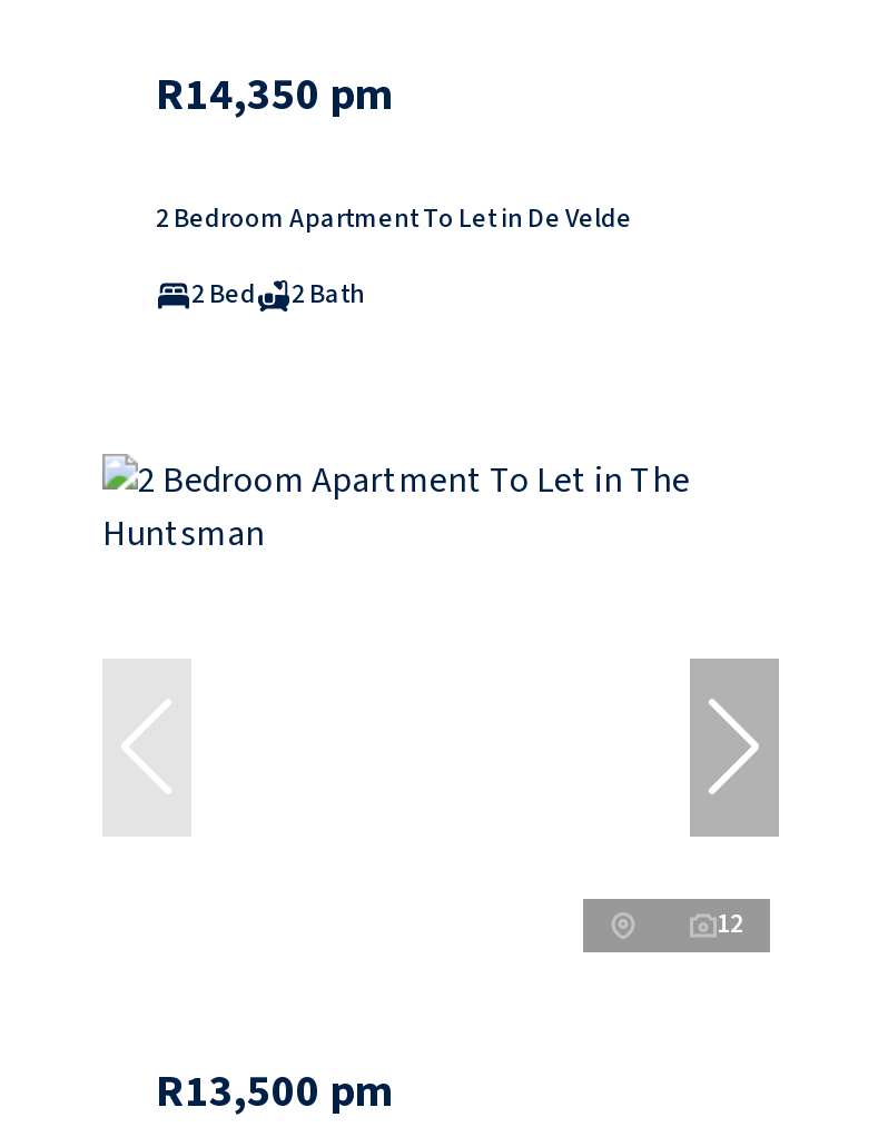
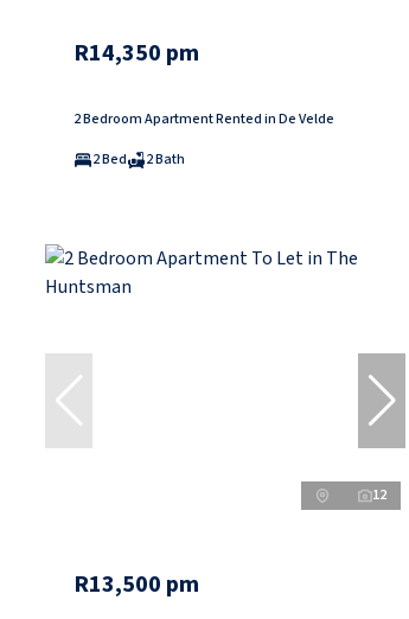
[156,200,632,237] 2 Bedroom Apartment To Let in De Velde -> [74,109,334,129] 2 Bedroom Apartment Rented in De Velde

